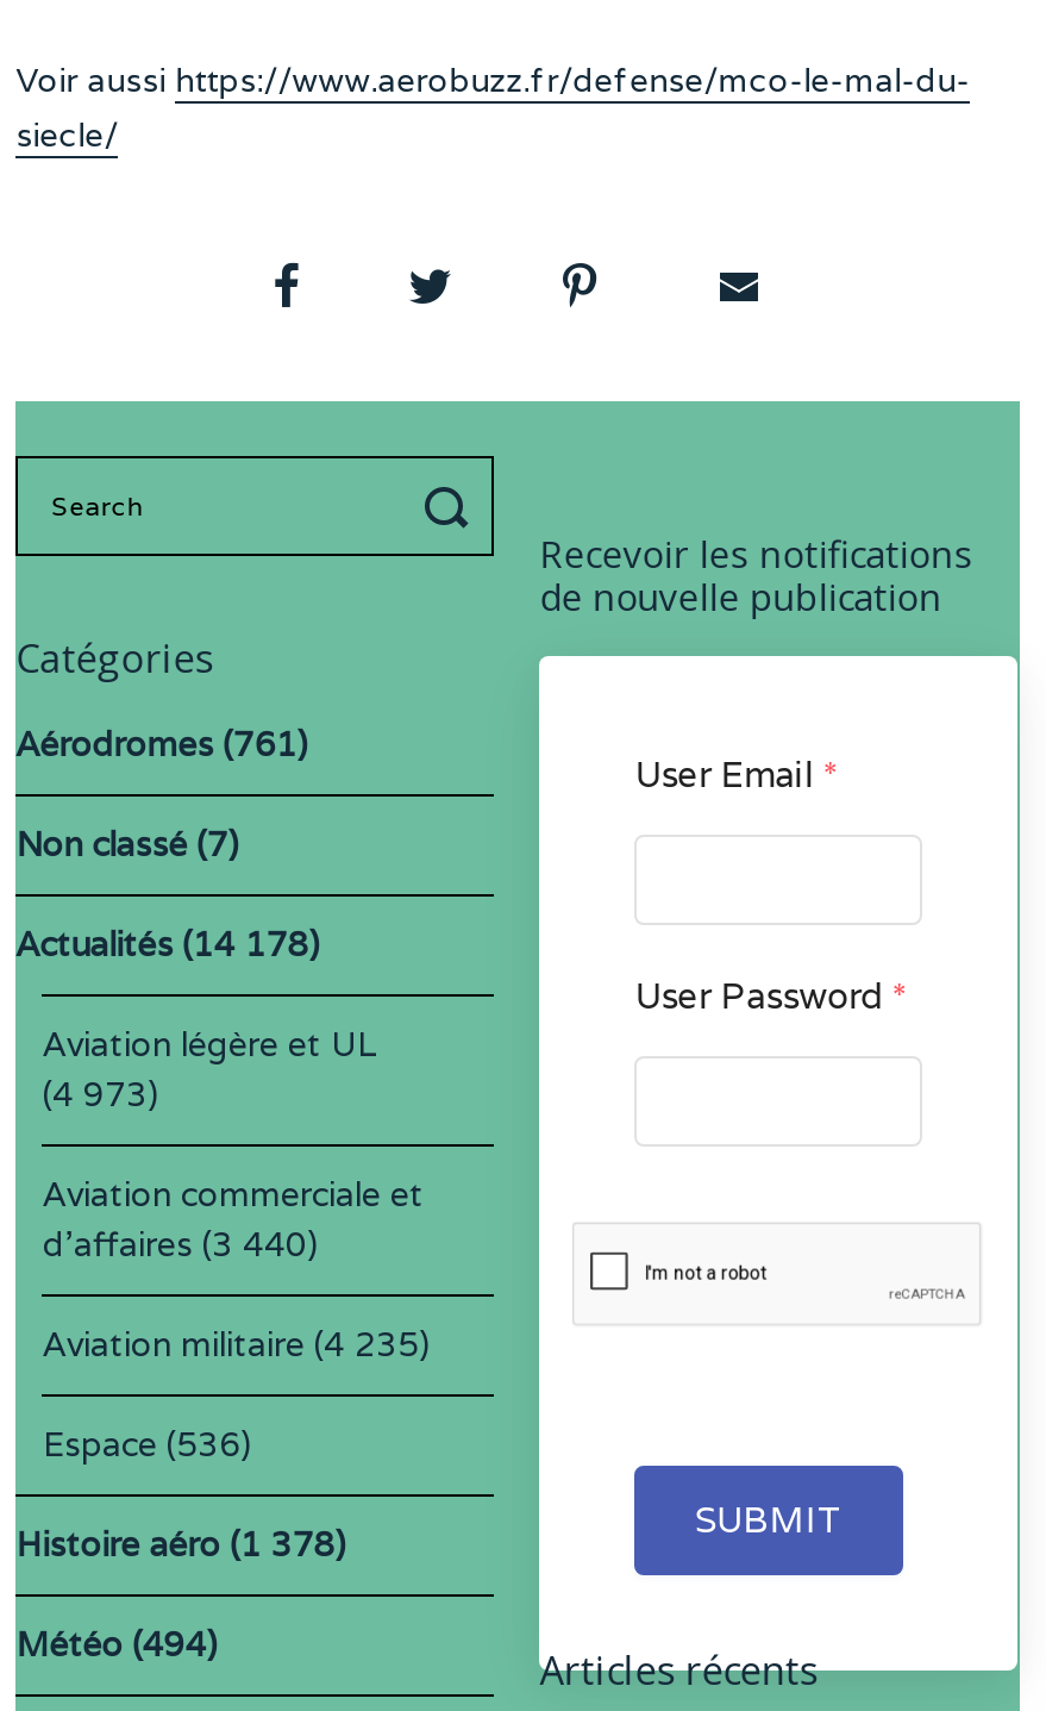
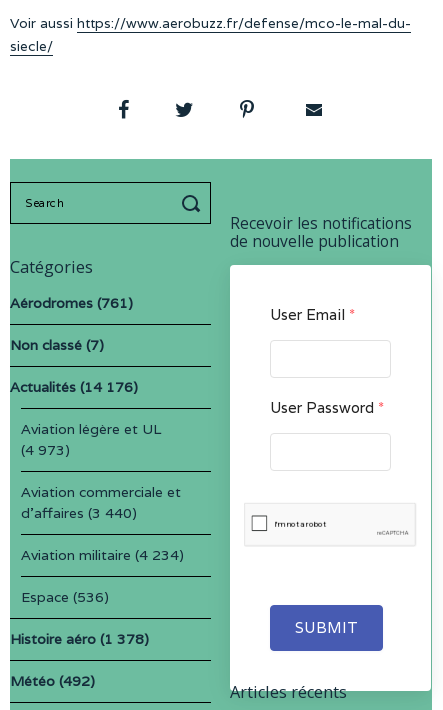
[16,923,321,965] Actualités (14 178) -> [10,378,138,396] Actualités (14 176)
[43,1323,431,1365] Aviation militaire (4 235) -> [21,546,184,564] Aviation militaire (4 234)
[16,1623,218,1666] Météo (494) -> [10,672,95,690] Météo (492)

